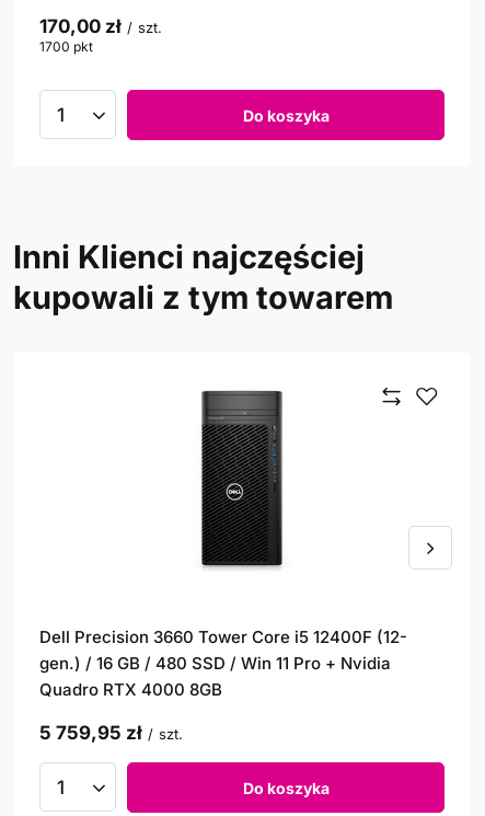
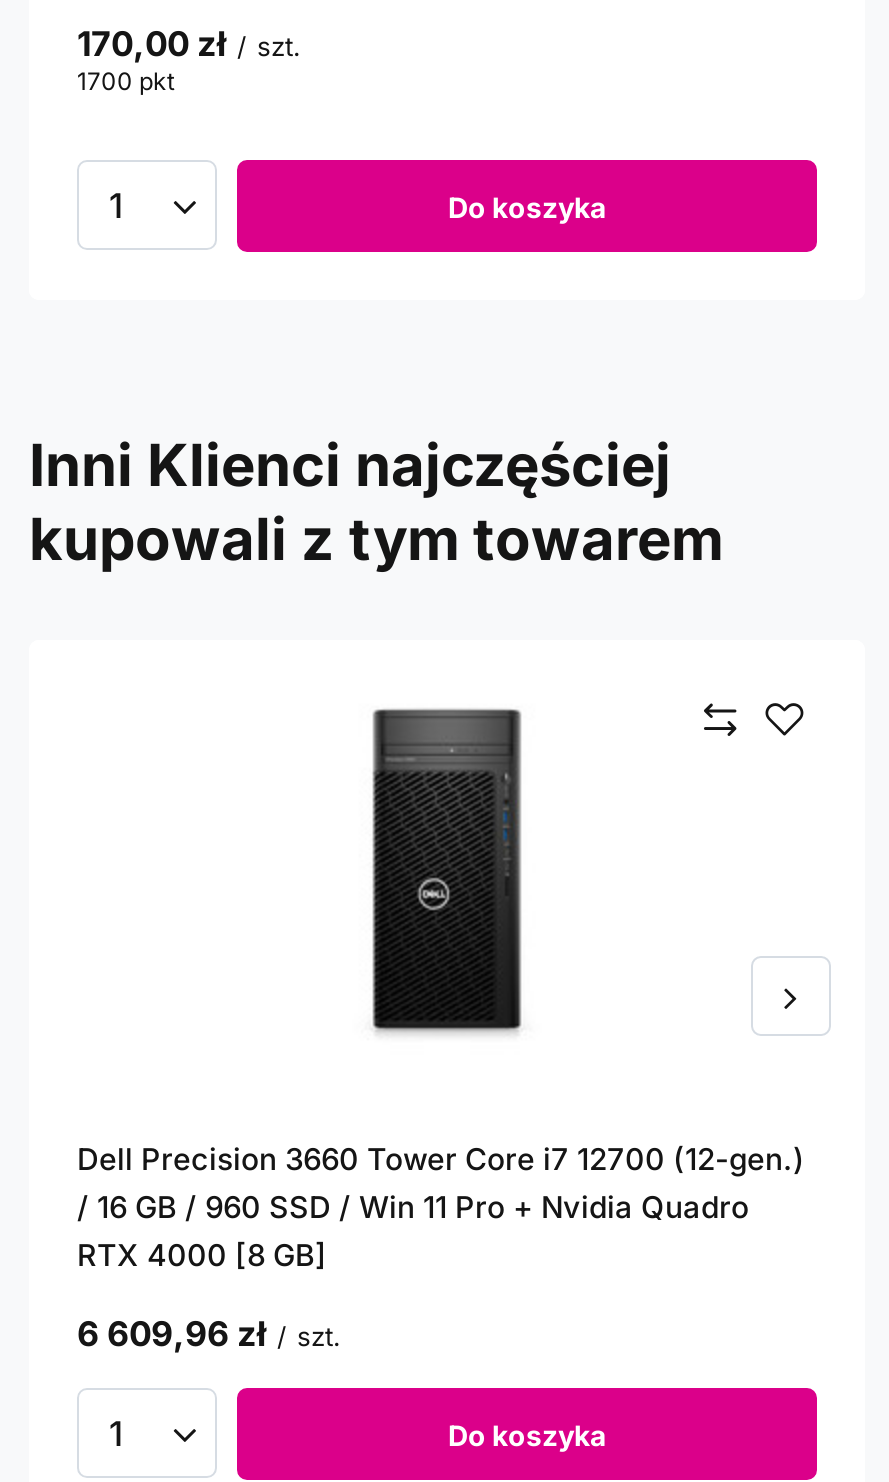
[39,627,407,700] Dell Precision 3660 Tower Core i5 12400F (12- | gen.) / 16 GB / 480 SSD / Win 11 Pro + Nvidia | Quadro RTX 4000 8GB -> [77,1140,805,1274] Dell Precision 3660 Tower Core i7 12700 (12-gen.) | / 16 GB / 960 SSD / Win 11 Pro + Nvidia Quadro | RTX 4000 [8 GB]
[39,722,183,744] 5 759,95 zł / szt. -> [77,1314,341,1354] 6 609,96 zł / szt.

